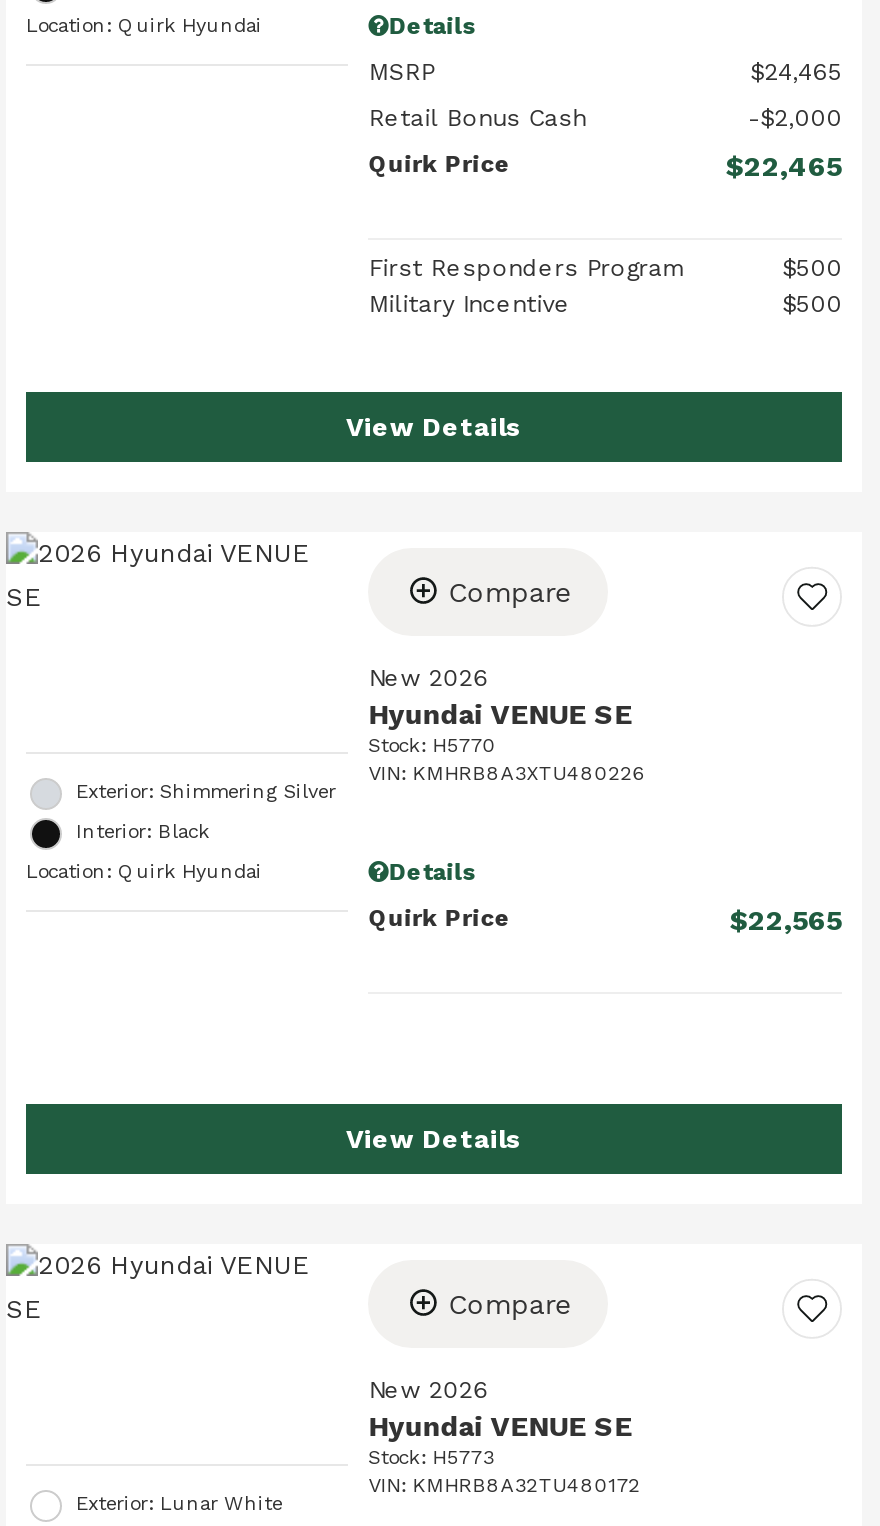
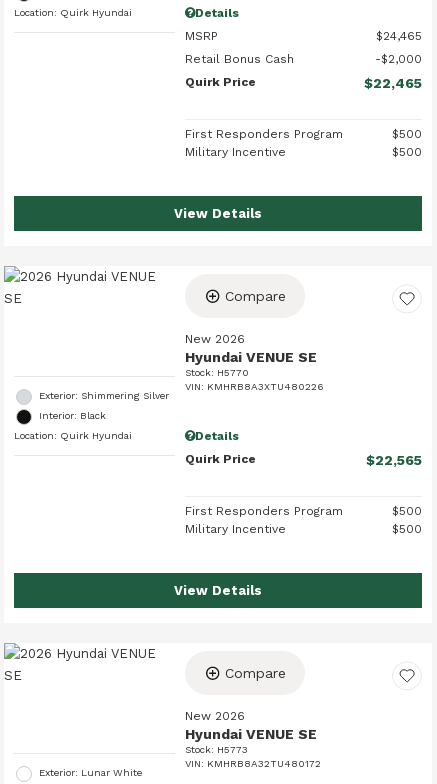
none -> [185,504,422,536] First Responders Program | $500 | Military Incentive | $500

